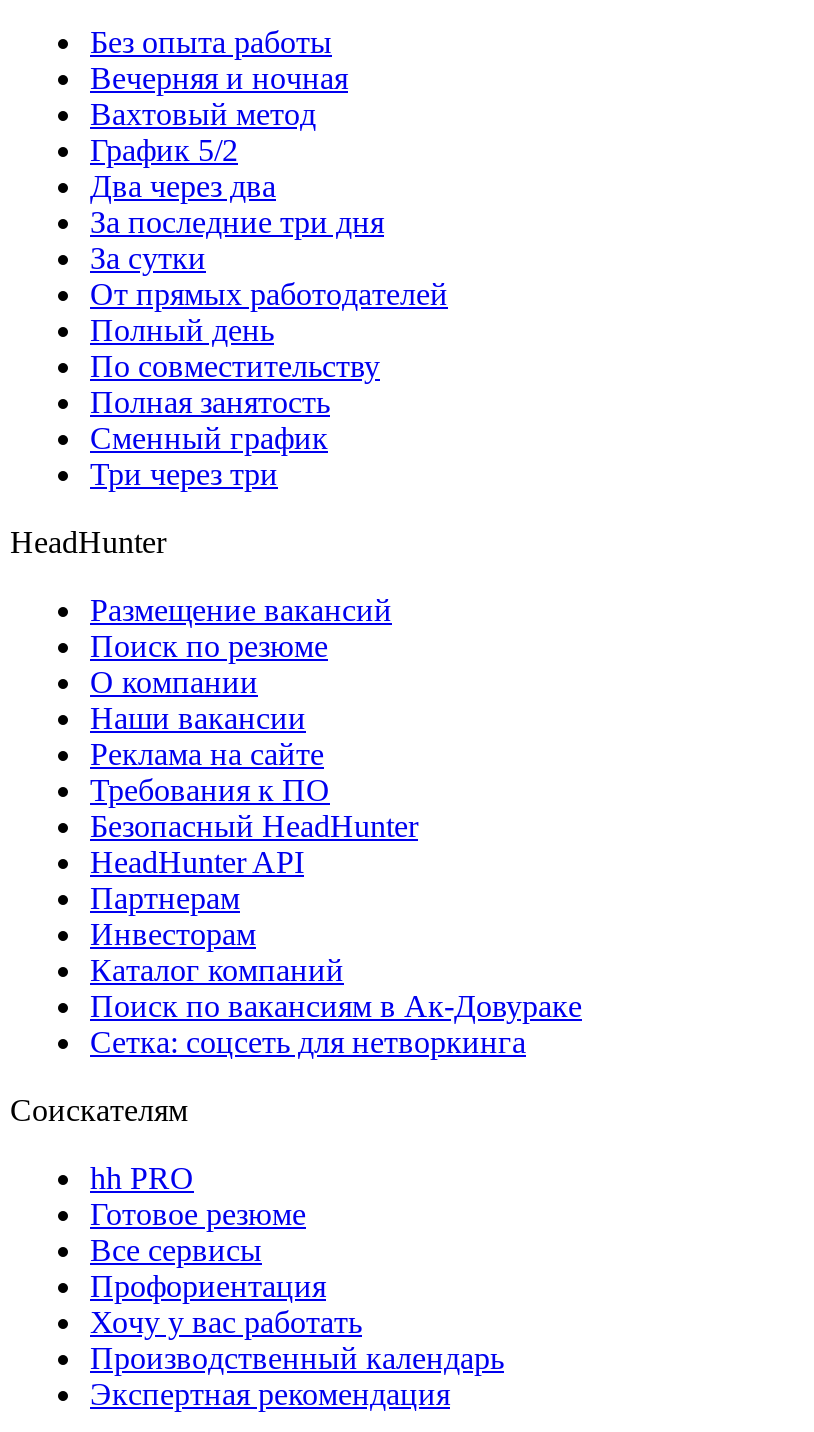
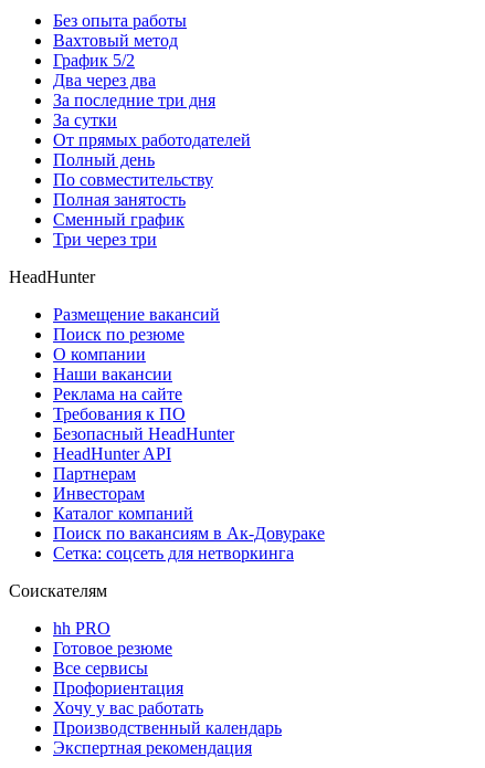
[90,61,348,95] Вечерняя и ночная -> none

